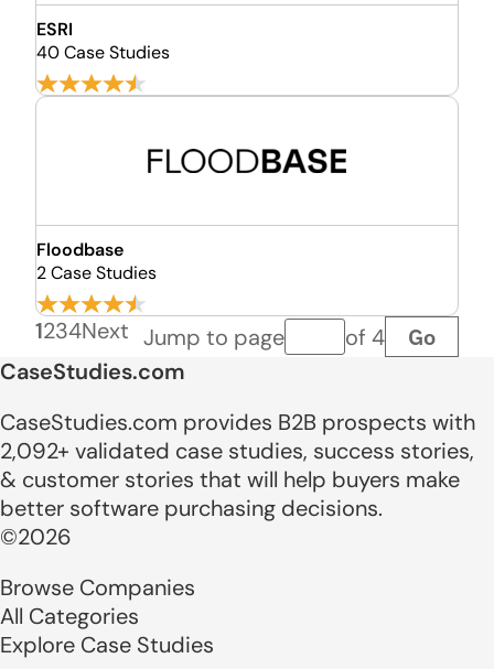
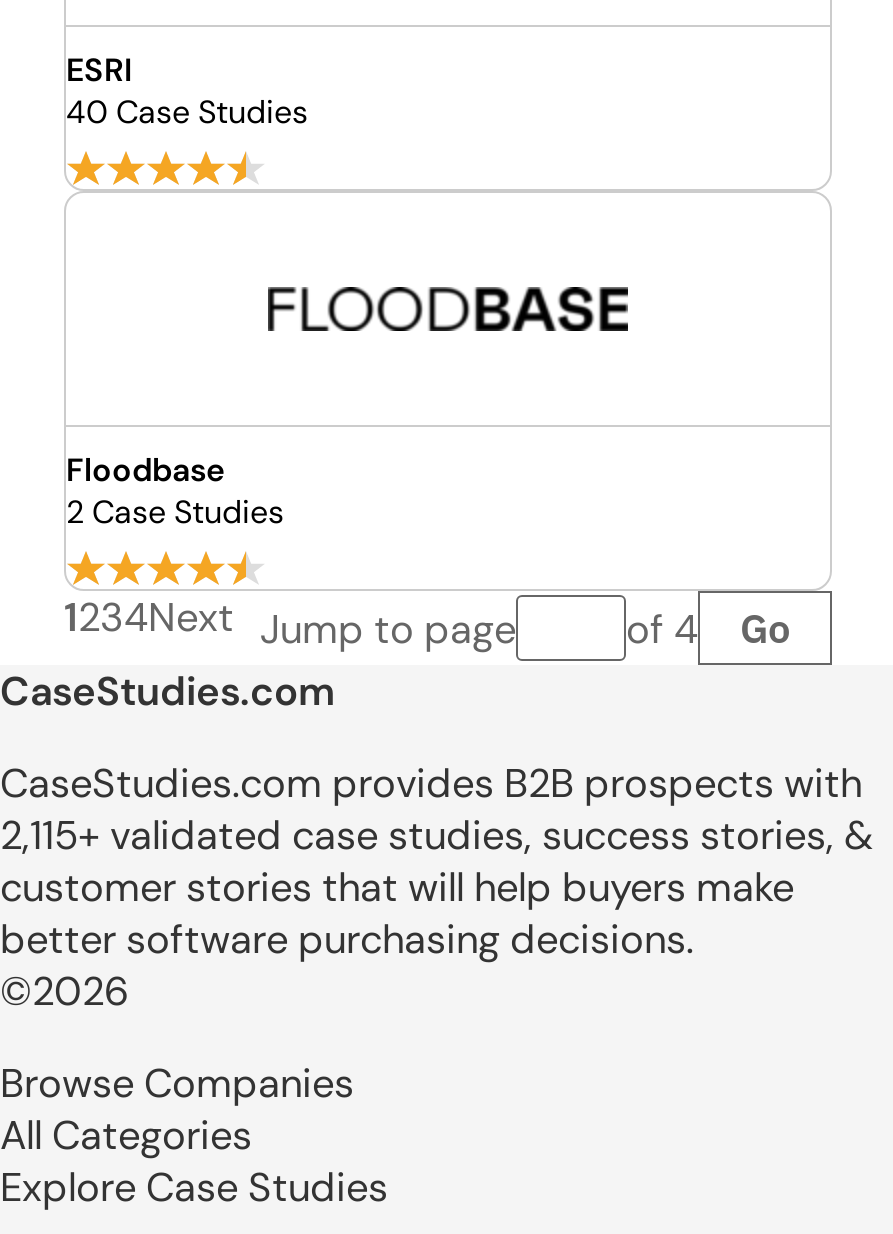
[0,436,474,494] 2,092+ validated case studies, success stories, | & customer stories that will help buyers make -> [0,809,874,913] 2,115+ validated case studies, success stories, & | customer stories that will help buyers make

